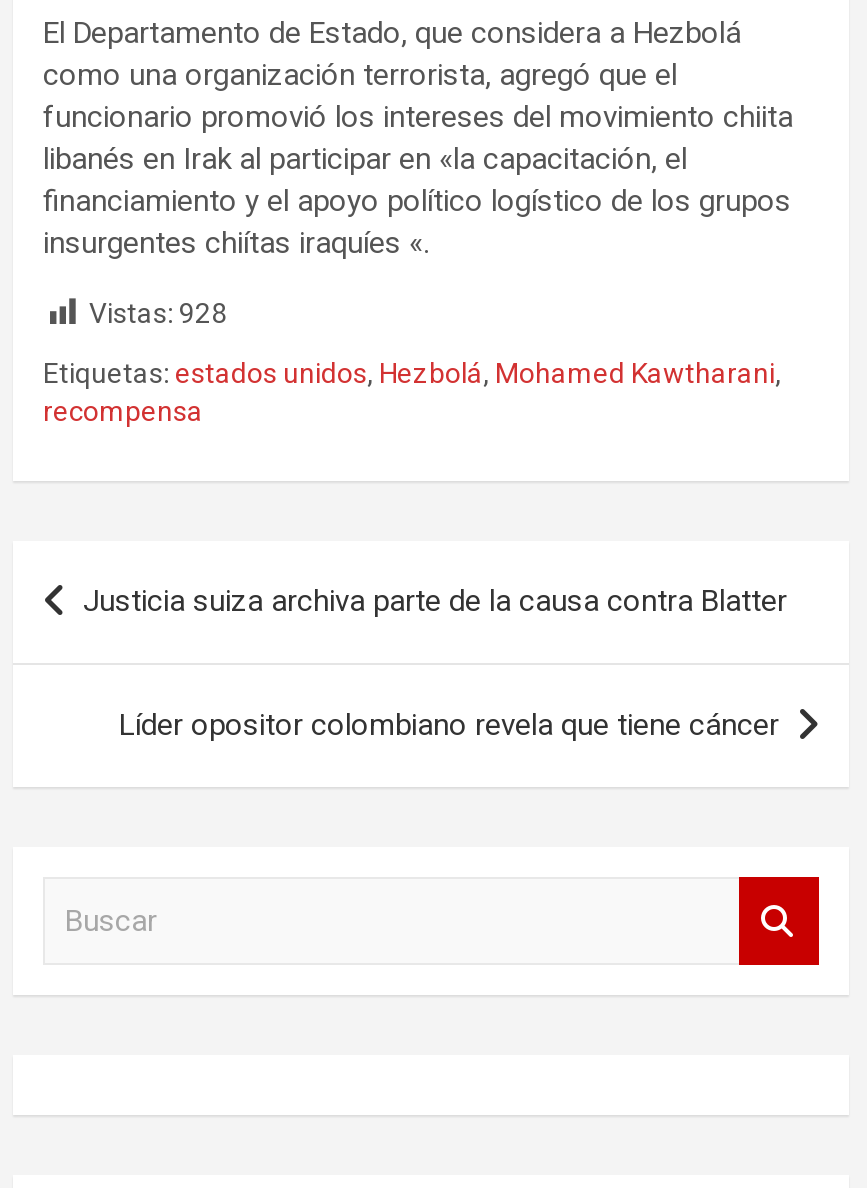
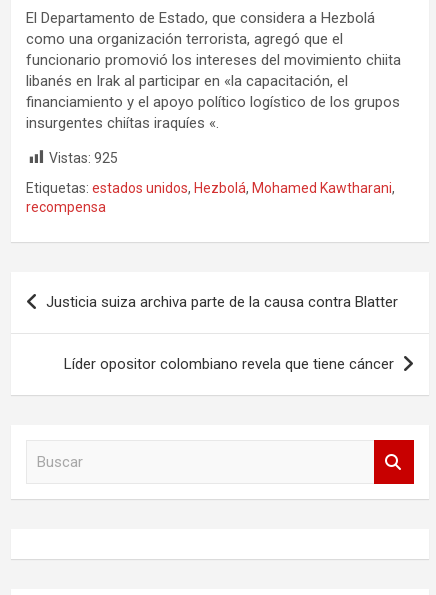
[89,297,227,329] Vistas: 928 -> [49,150,118,166] Vistas: 925

